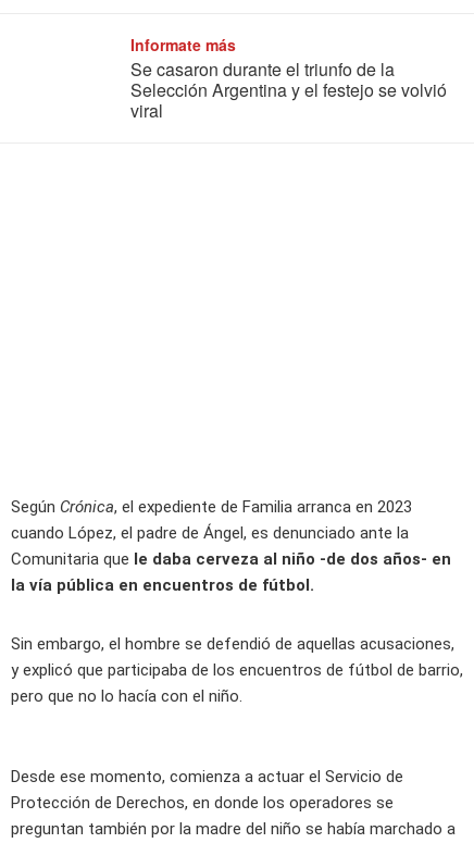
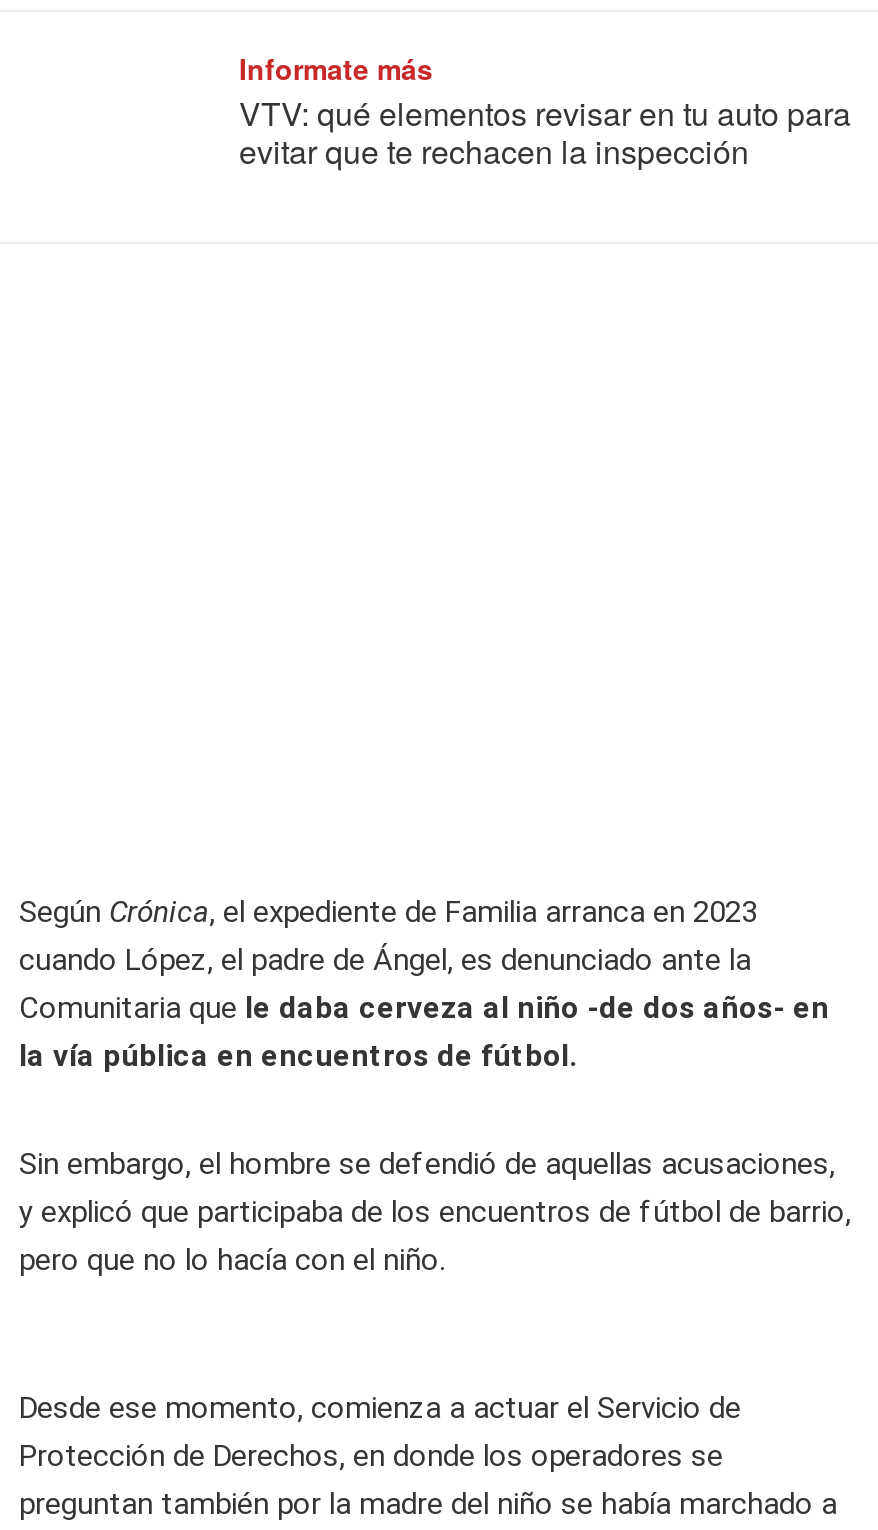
[130,57,447,123] Se casaron durante el triunfo de la | Selección Argentina y el festejo se volvió | viral -> [239,90,851,174] VTV: qué elementos revisar en tu auto para | evitar que te rechacen la inspección

